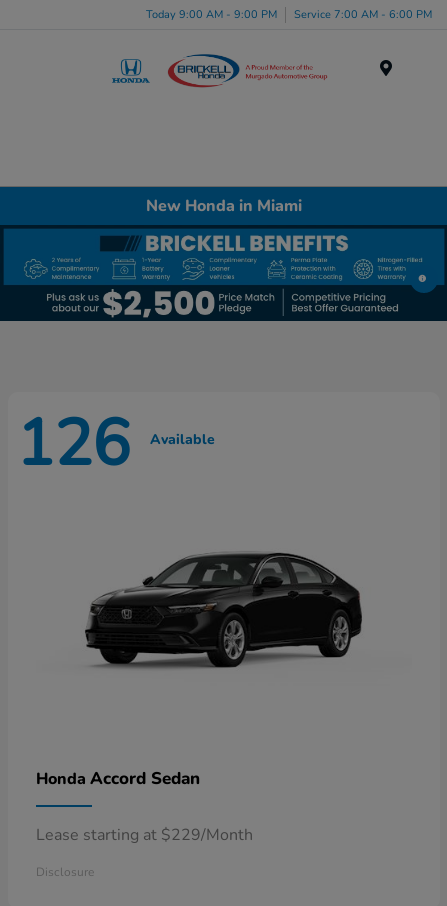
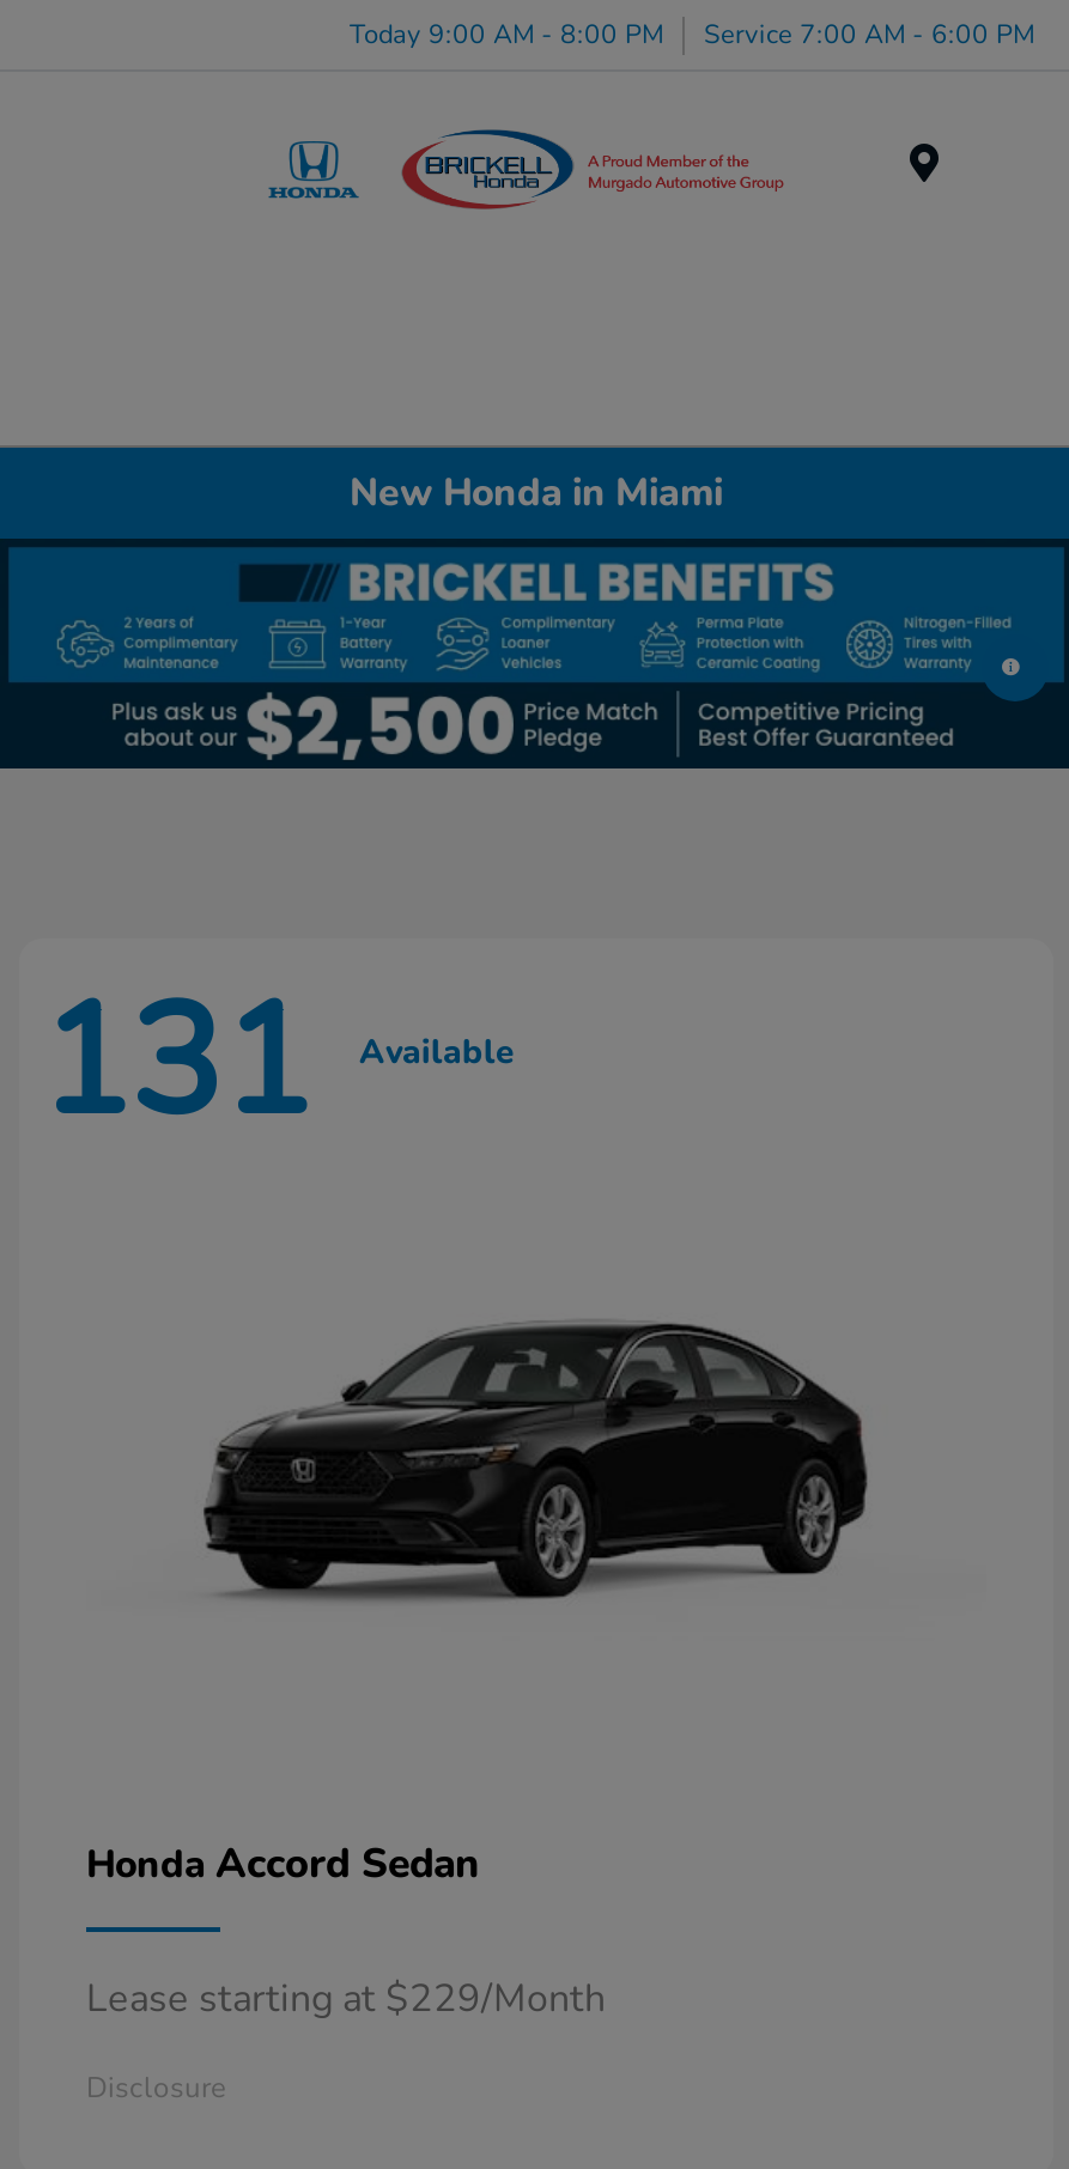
[146,6,432,21] Today 9:00 AM - 9:00 PM Service 7:00 AM - 6:00 PM -> [350,16,1034,51] Today 9:00 AM - 8:00 PM Service 7:00 AM - 6:00 PM
[16,400,215,488] 126 Available -> [38,958,515,1169] 131 Available

